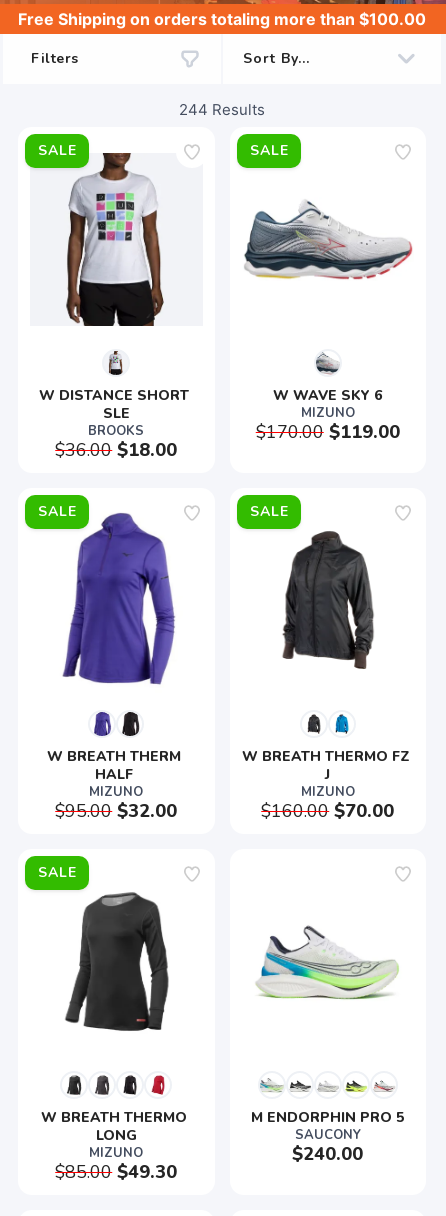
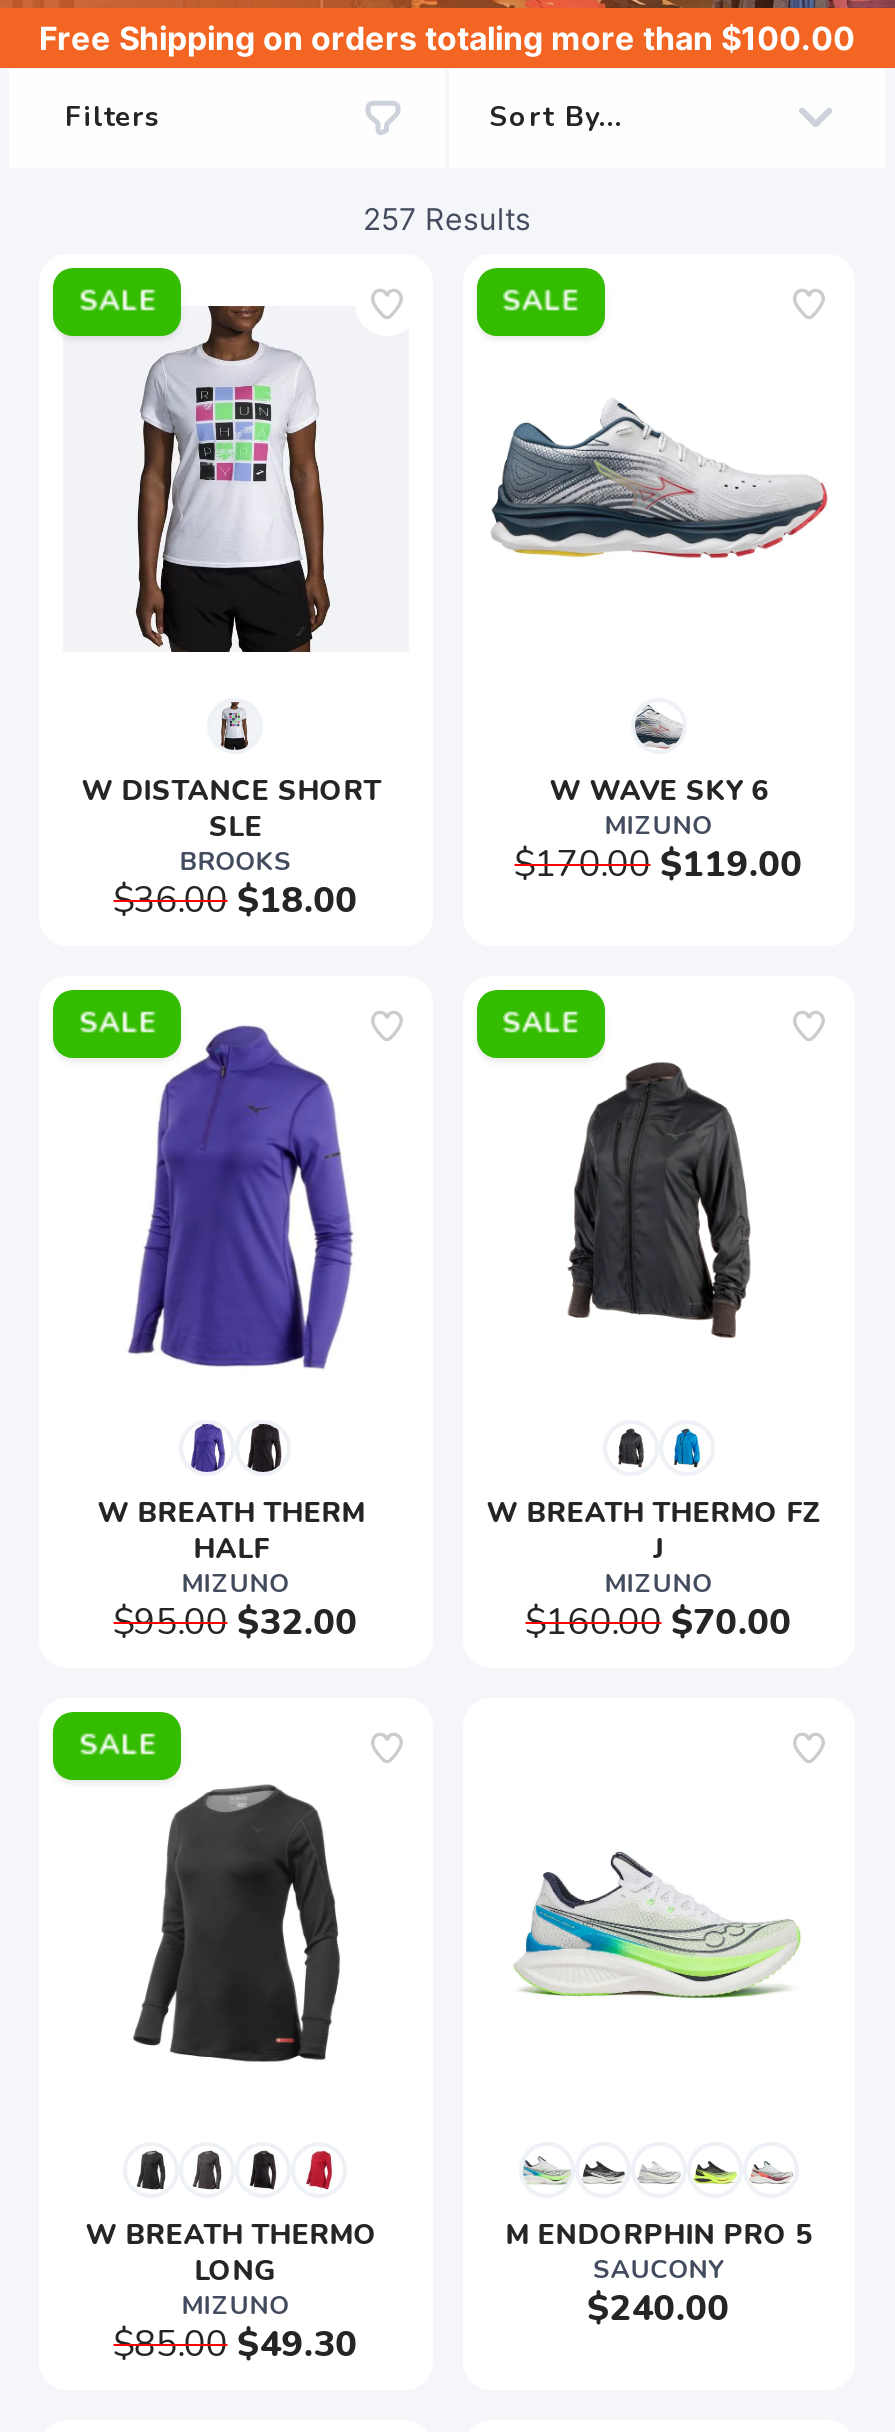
[179,100,265,119] 244 Results -> [363,200,531,238] 257 Results

